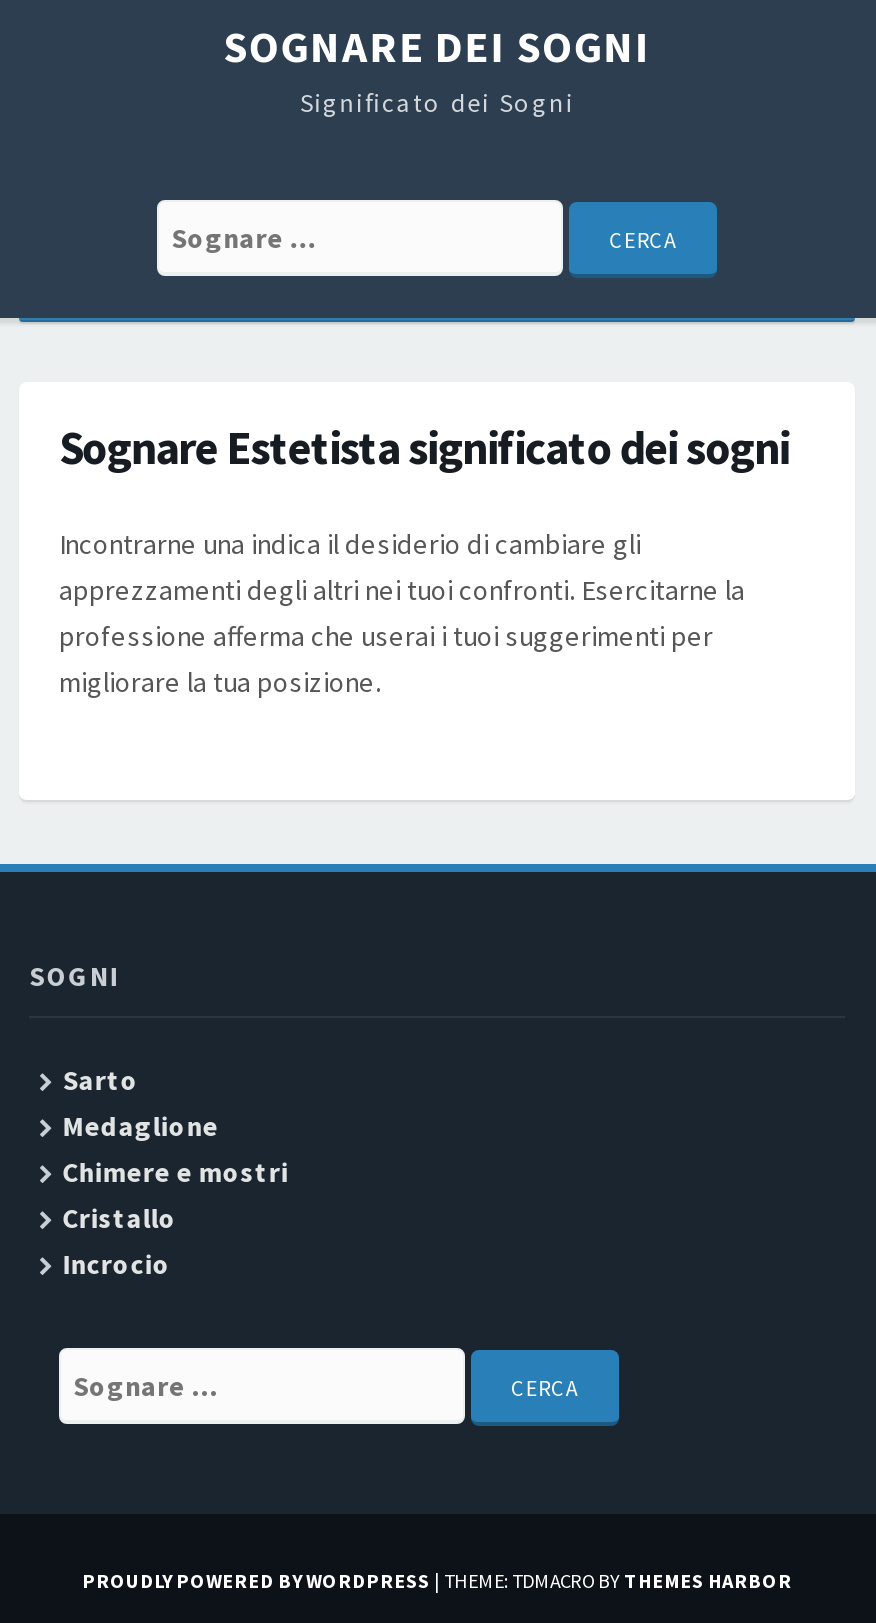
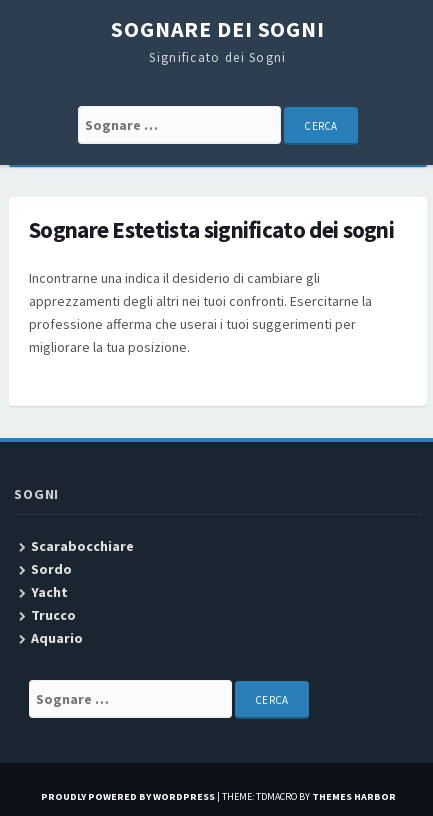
[63,1062,289,1282] Sarto | Medaglione | Chimere e mostri | Cristallo | Incrocio -> [31,537,134,647] Scarabocchiare | Sordo | Yacht | Trucco | Aquario

